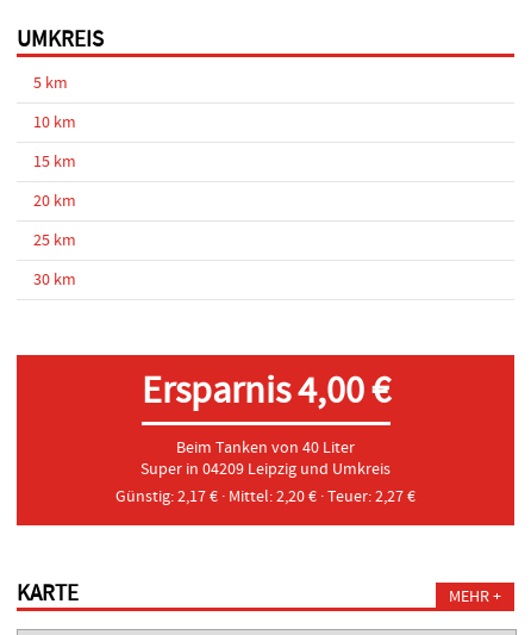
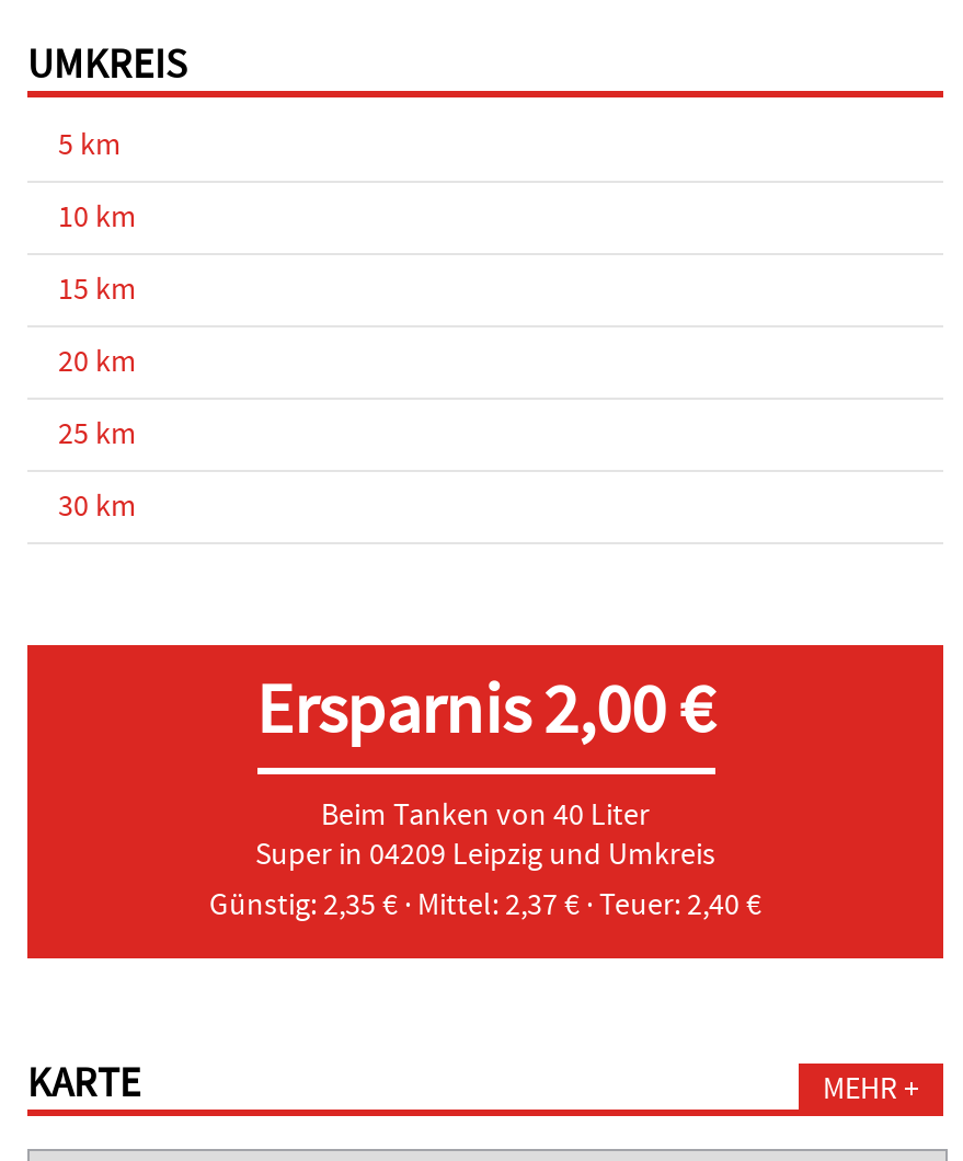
[141,367,390,416] Ersparnis 4,00 € -> [256,667,714,757] Ersparnis 2,00 €
[115,486,416,508] Günstig: 2,17 € · Mittel: 2,20 € · Teuer: 2,27 € -> [209,886,761,926] Günstig: 2,35 € · Mittel: 2,37 € · Teuer: 2,40 €

